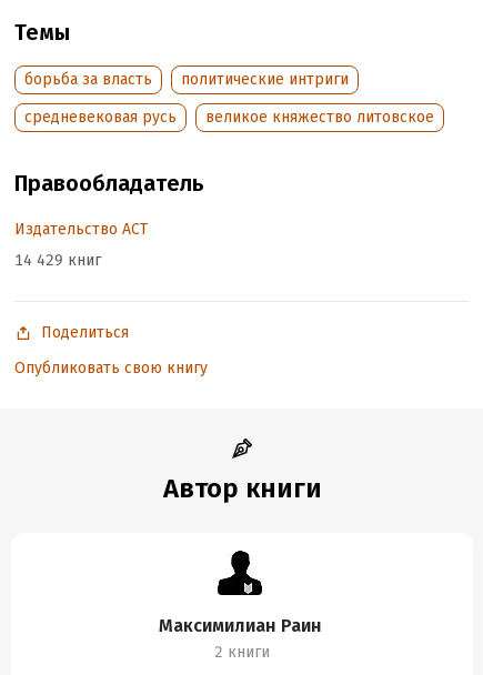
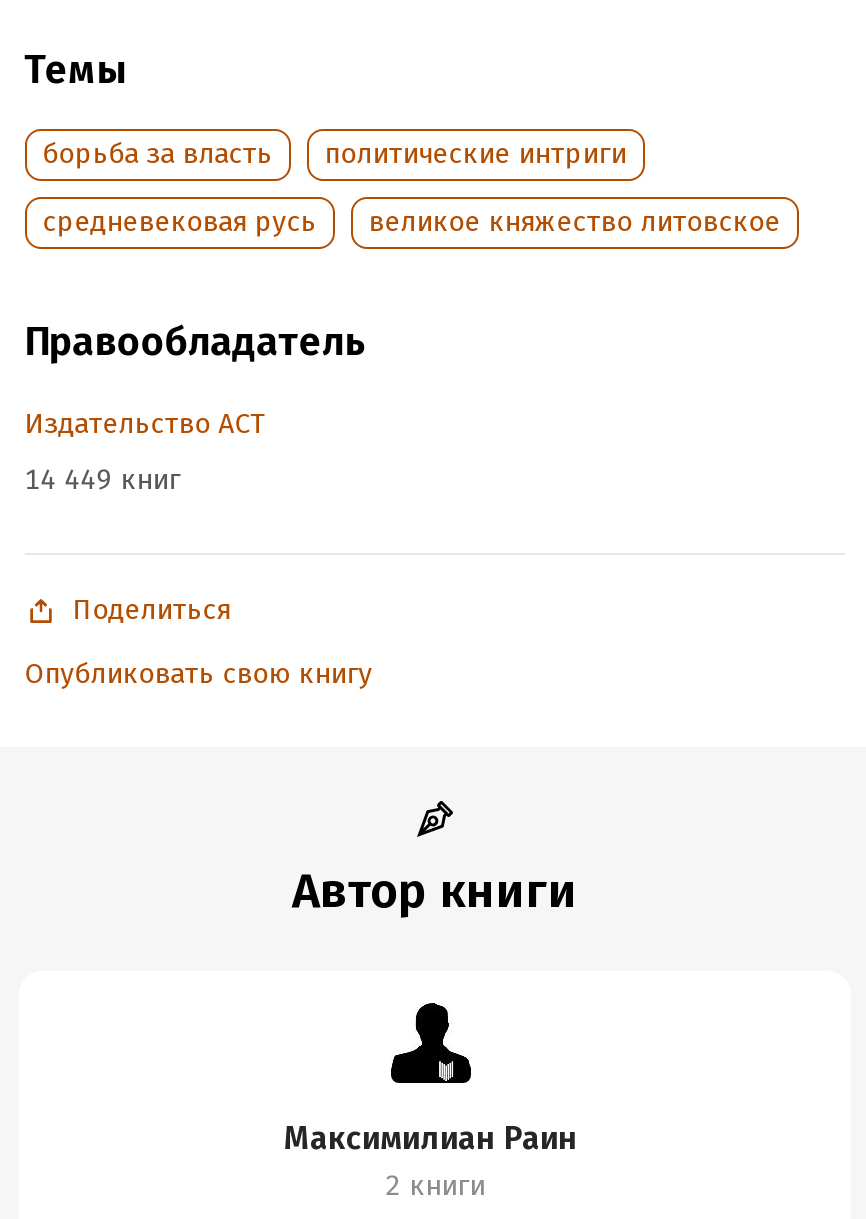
[14,251,101,270] 14 429 книг -> [24,463,180,497] 14 449 книг

